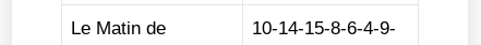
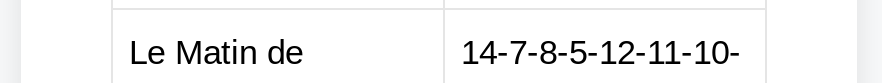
[252,18,396,39] 10-14-15-8-6-4-9- -> [461,34,741,72] 14-7-8-5-12-11-10-

